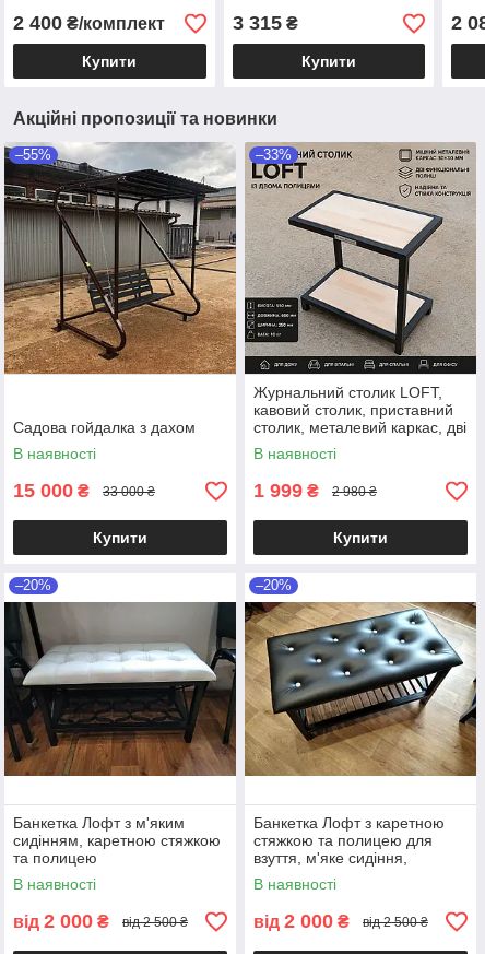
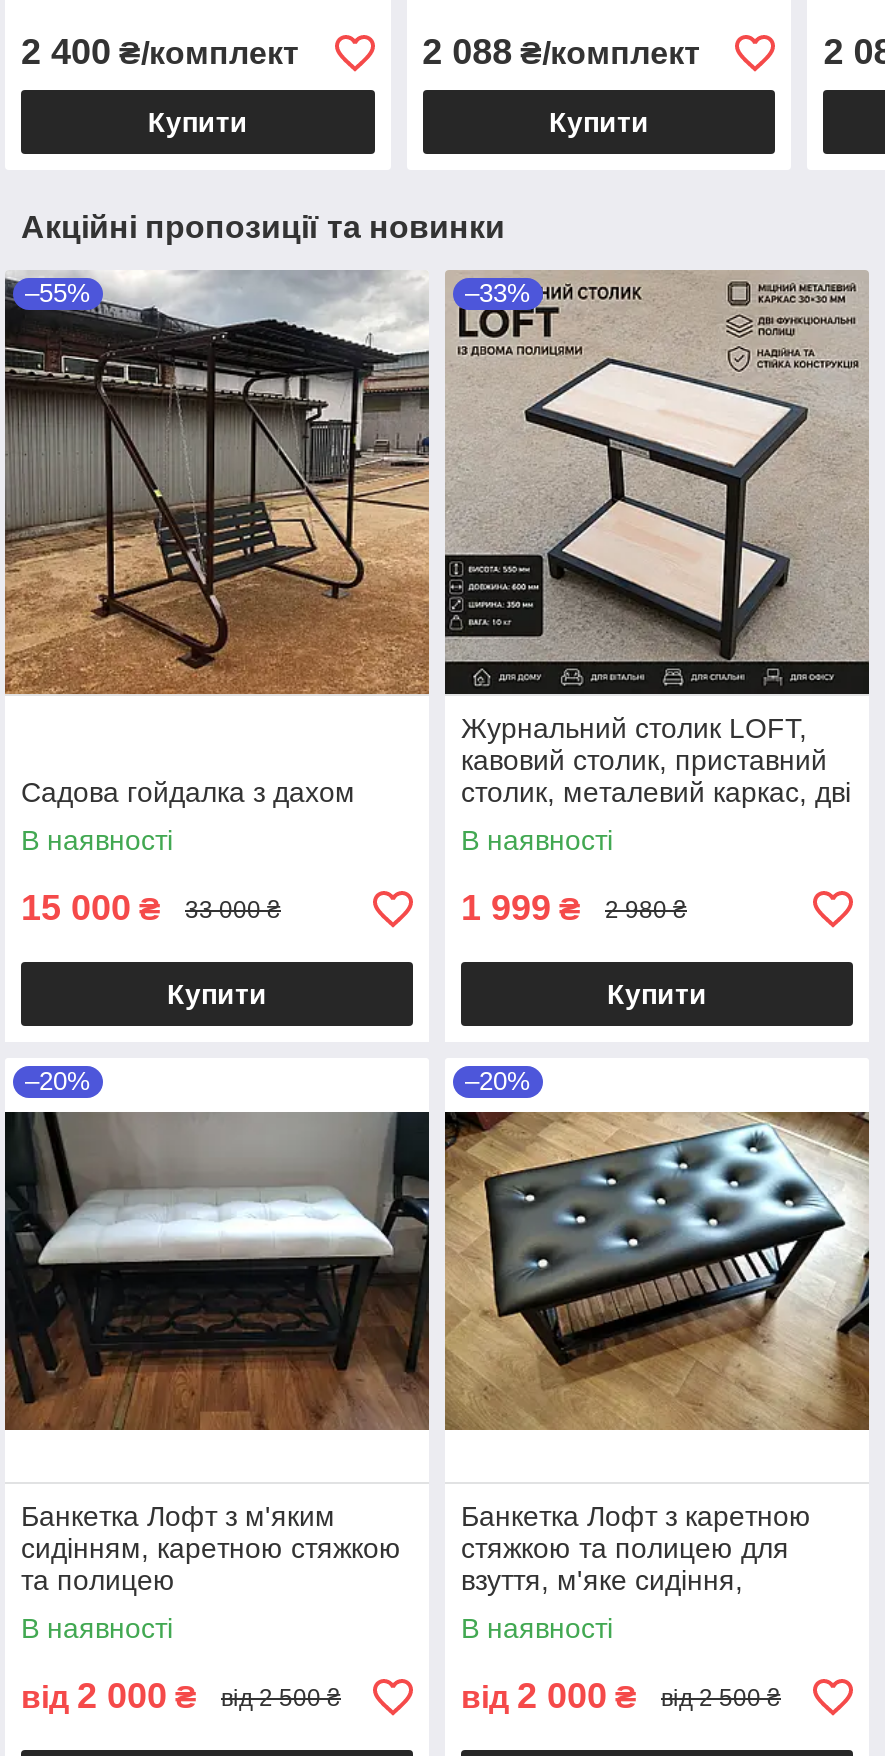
[232,12,298,34] 3 315 ₴ -> [422,33,700,73] 2 088 ₴/комплект

